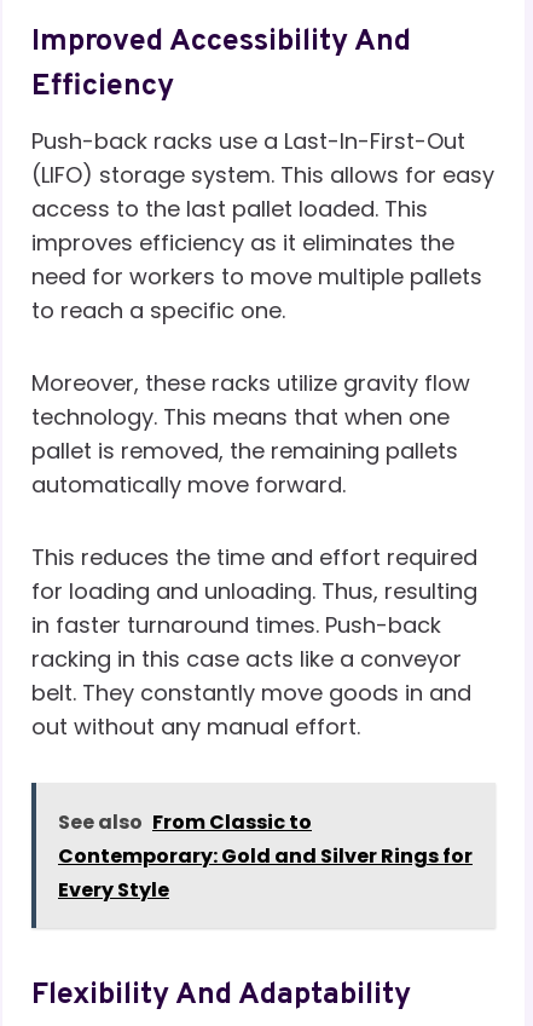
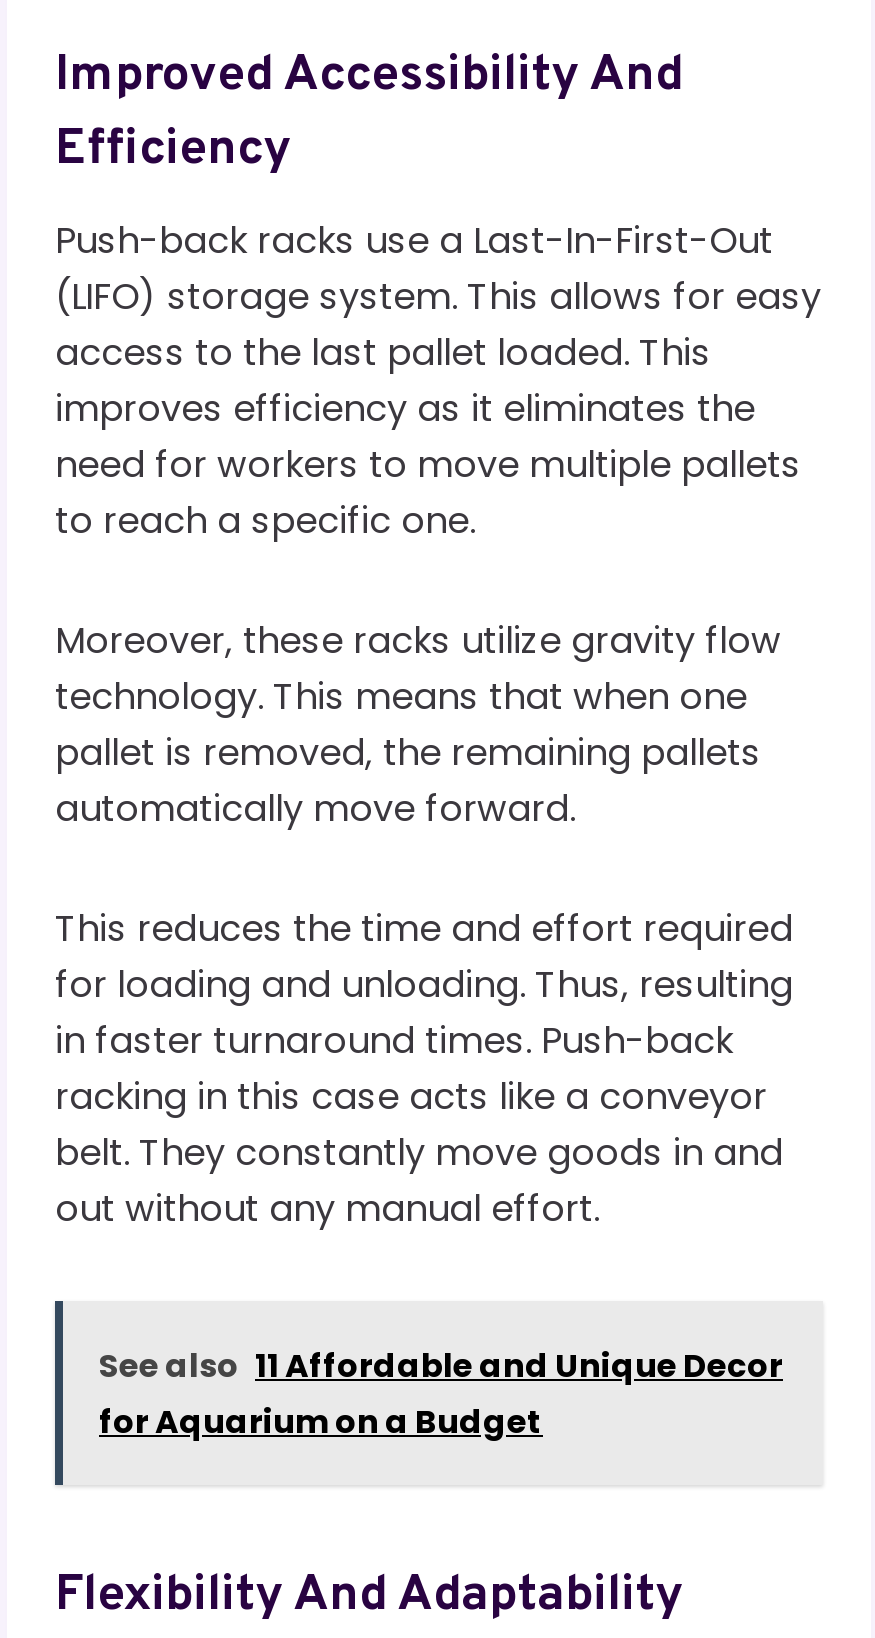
[58,809,473,904] See also From Classic to | Contemporary: Gold and Silver Rings for | Every Style -> [99,1344,783,1446] See also 11 Affordable and Unique Decor | for Aquarium on a Budget

